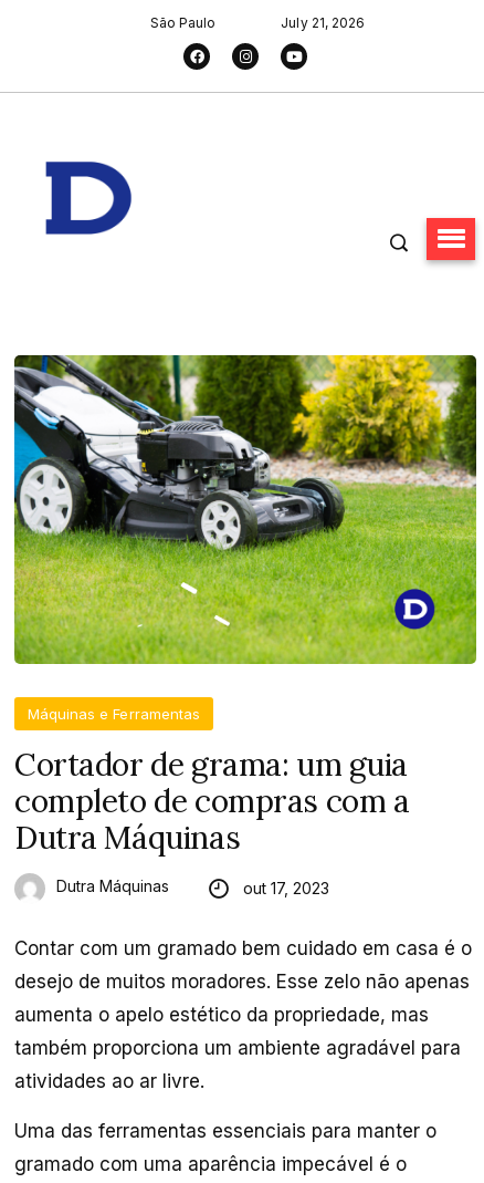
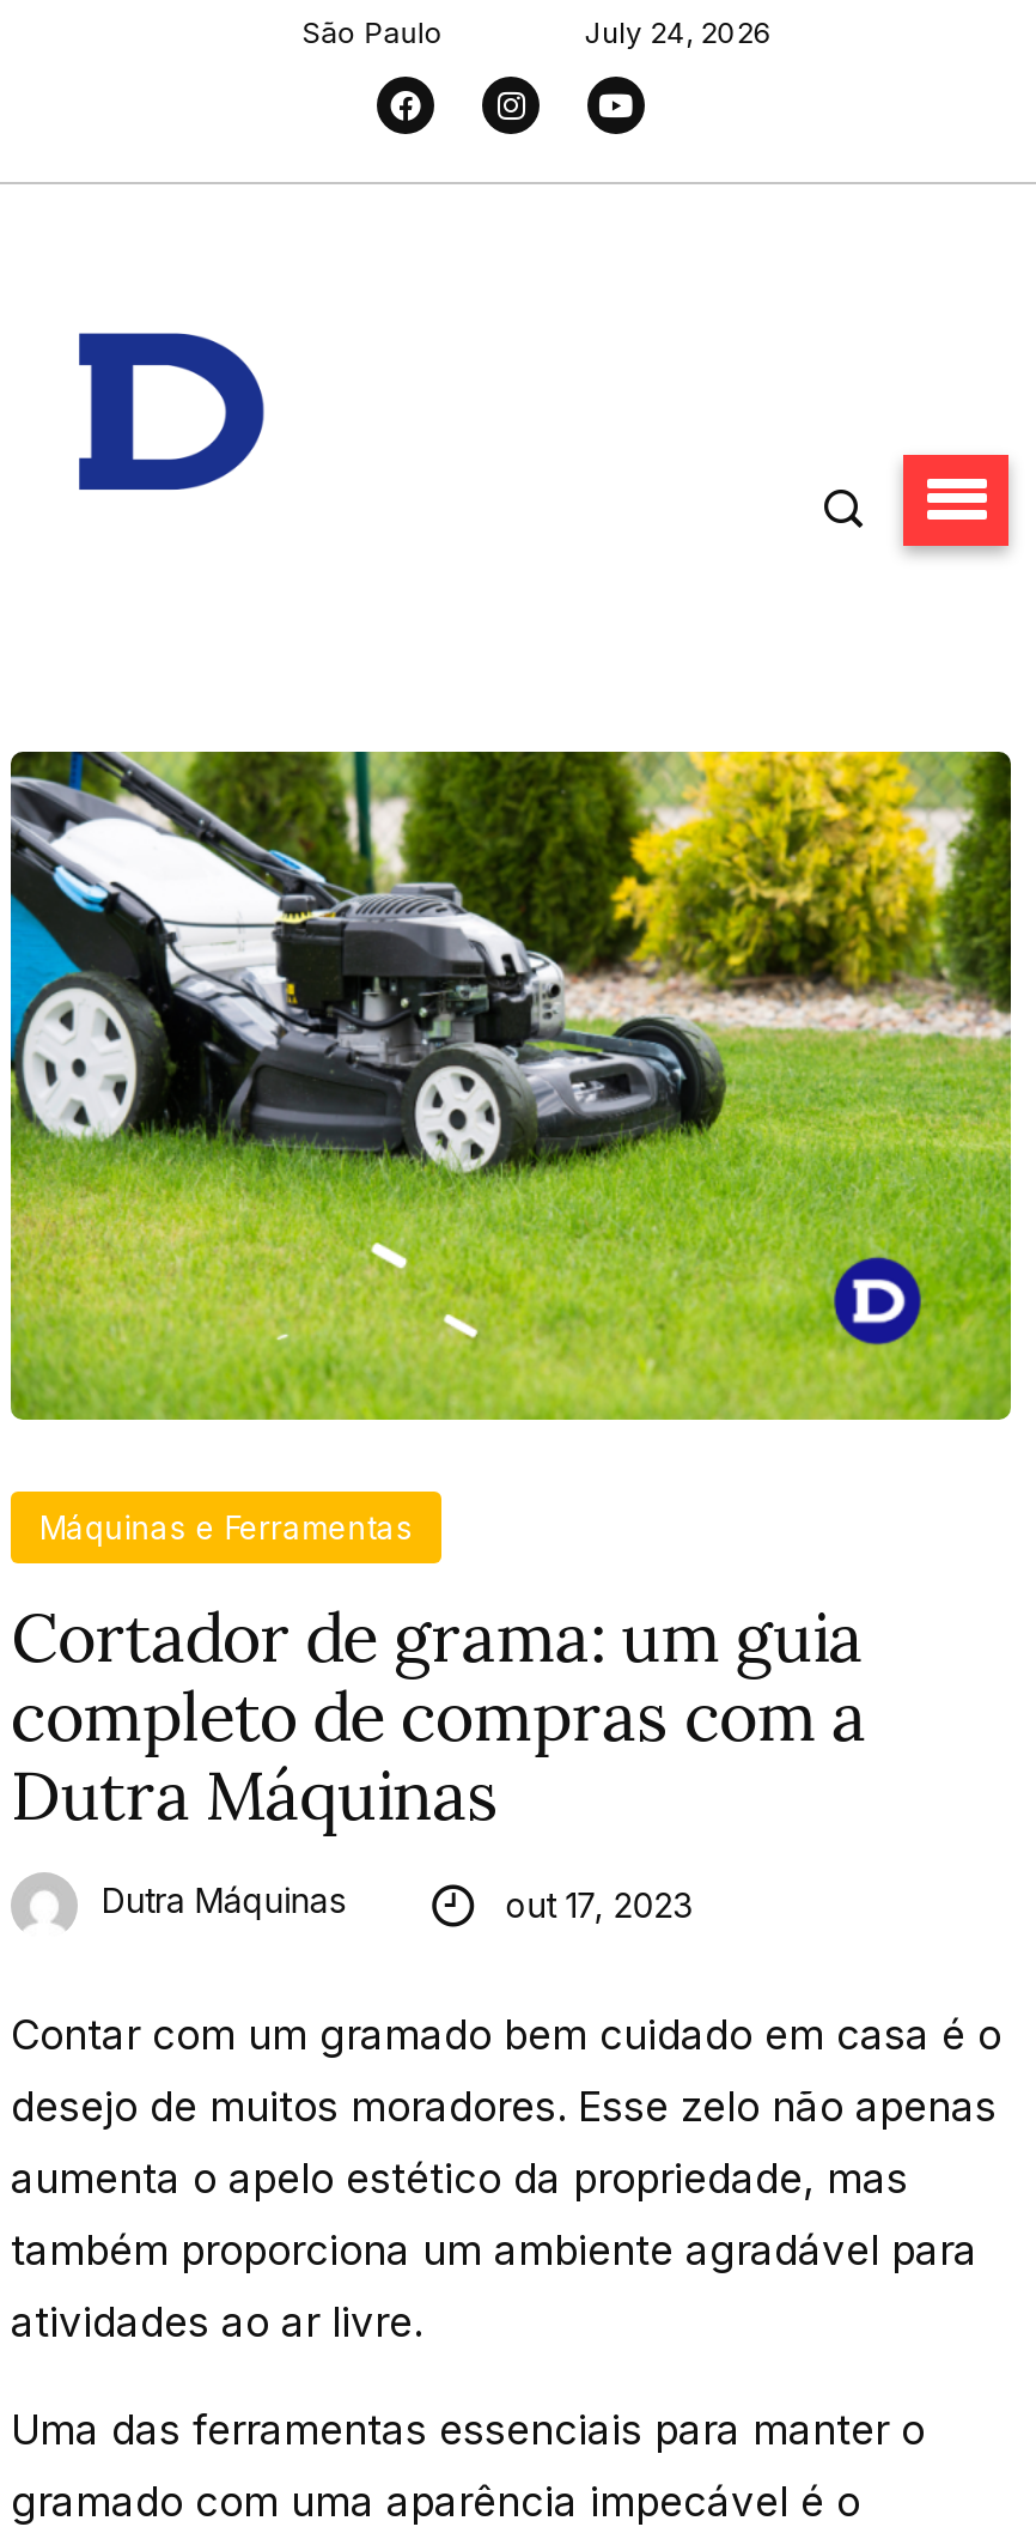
[281,14,365,31] July 21, 2026 -> [585,14,773,50] July 24, 2026

